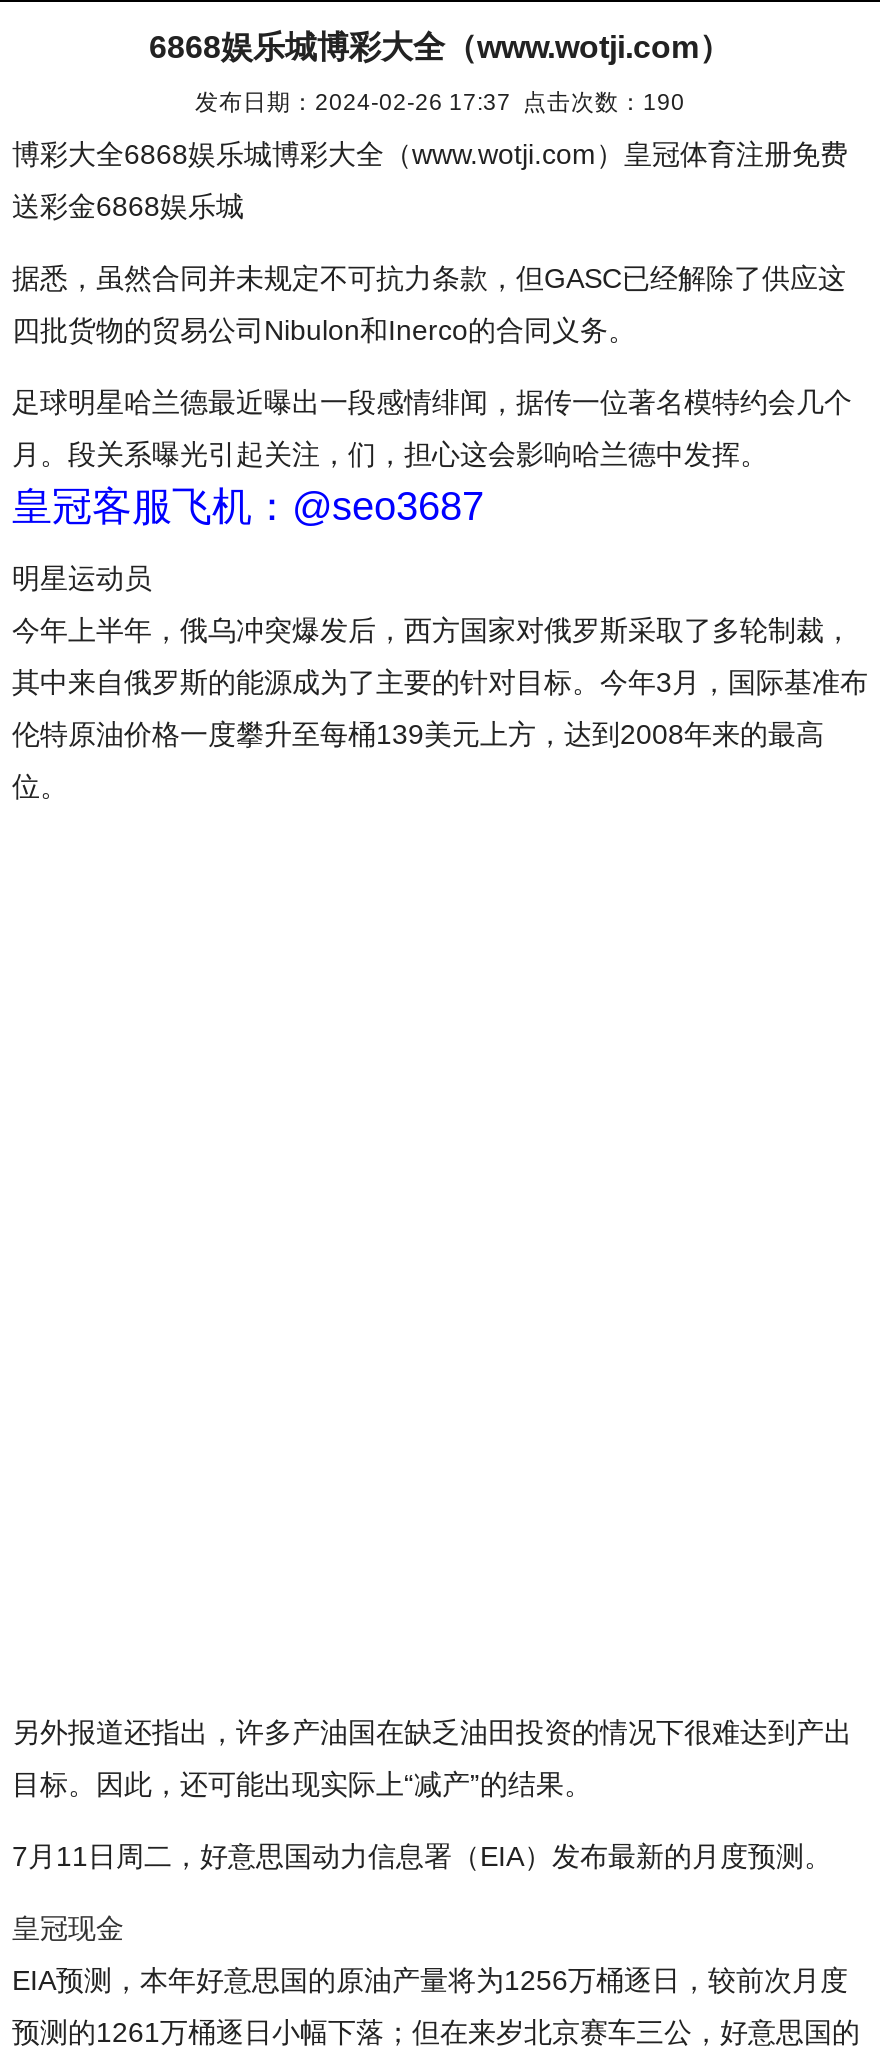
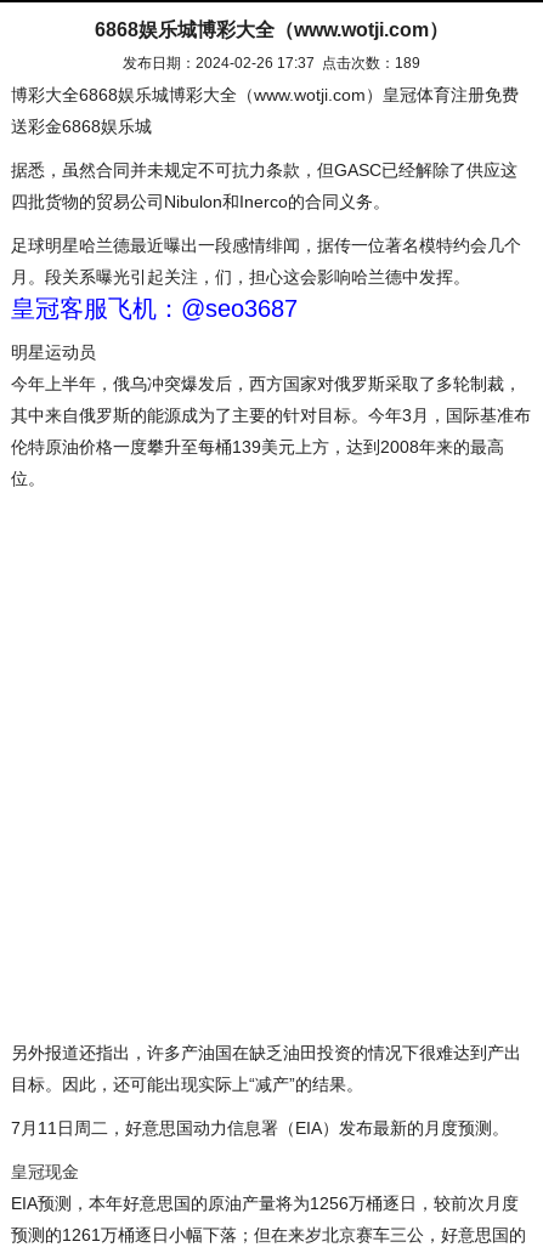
[195,88,685,114] 发布日期：2024-02-26 17:37 点击次数：190 -> [122,55,420,70] 发布日期：2024-02-26 17:37 点击次数：189

